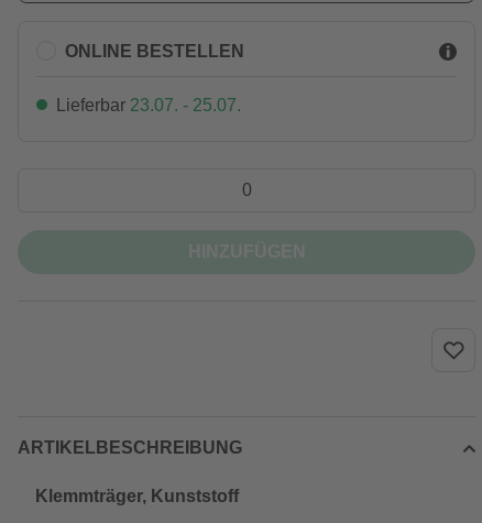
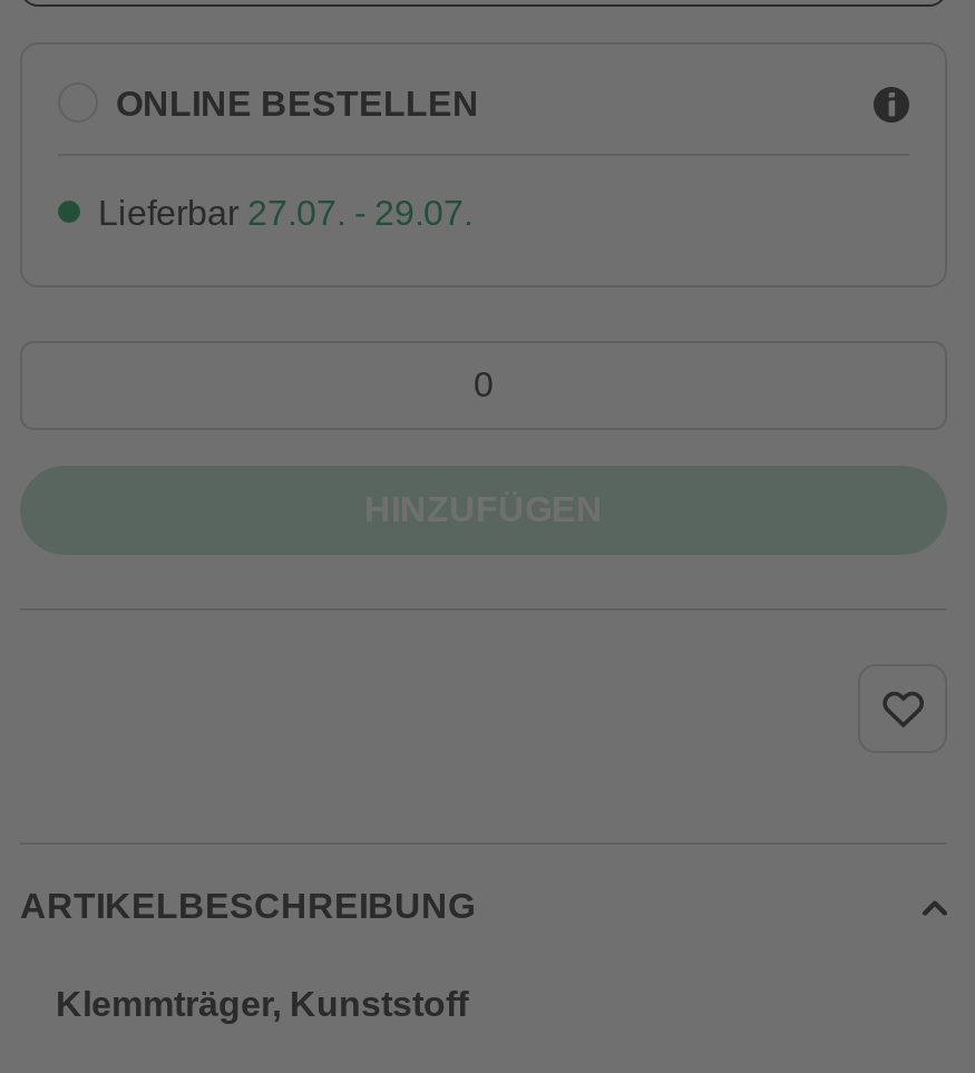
[56,96,241,115] Lieferbar 23.07. - 25.07. -> [98,194,472,232] Lieferbar 27.07. - 29.07.

